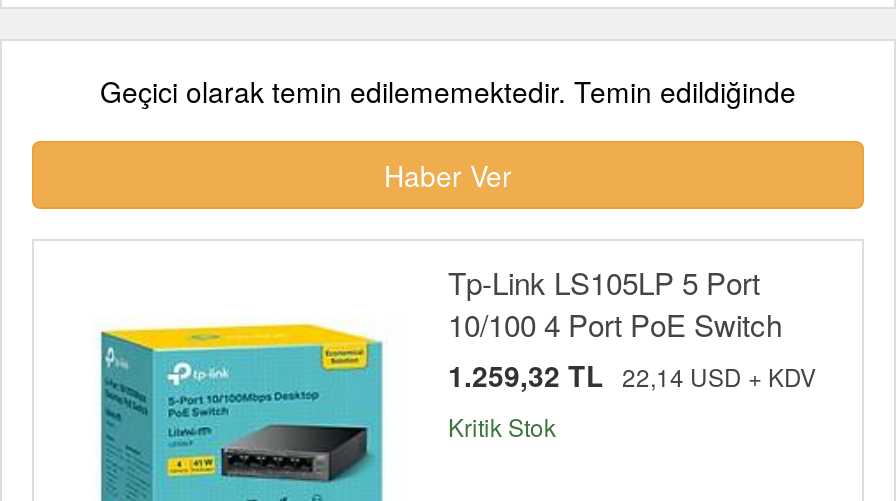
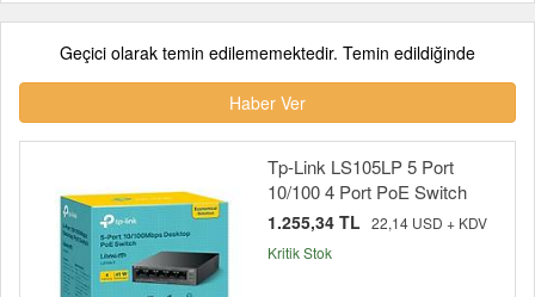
[448,355,816,395] 1.259,32 TL 22,14 USD + KDV -> [267,210,487,234] 1.255,34 TL 22,14 USD + KDV

